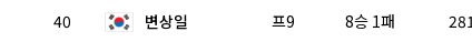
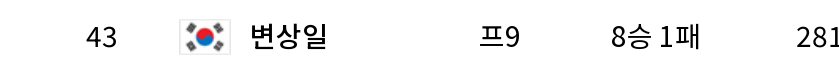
[53,10,71,32] 40 -> [86,15,118,55] 43

